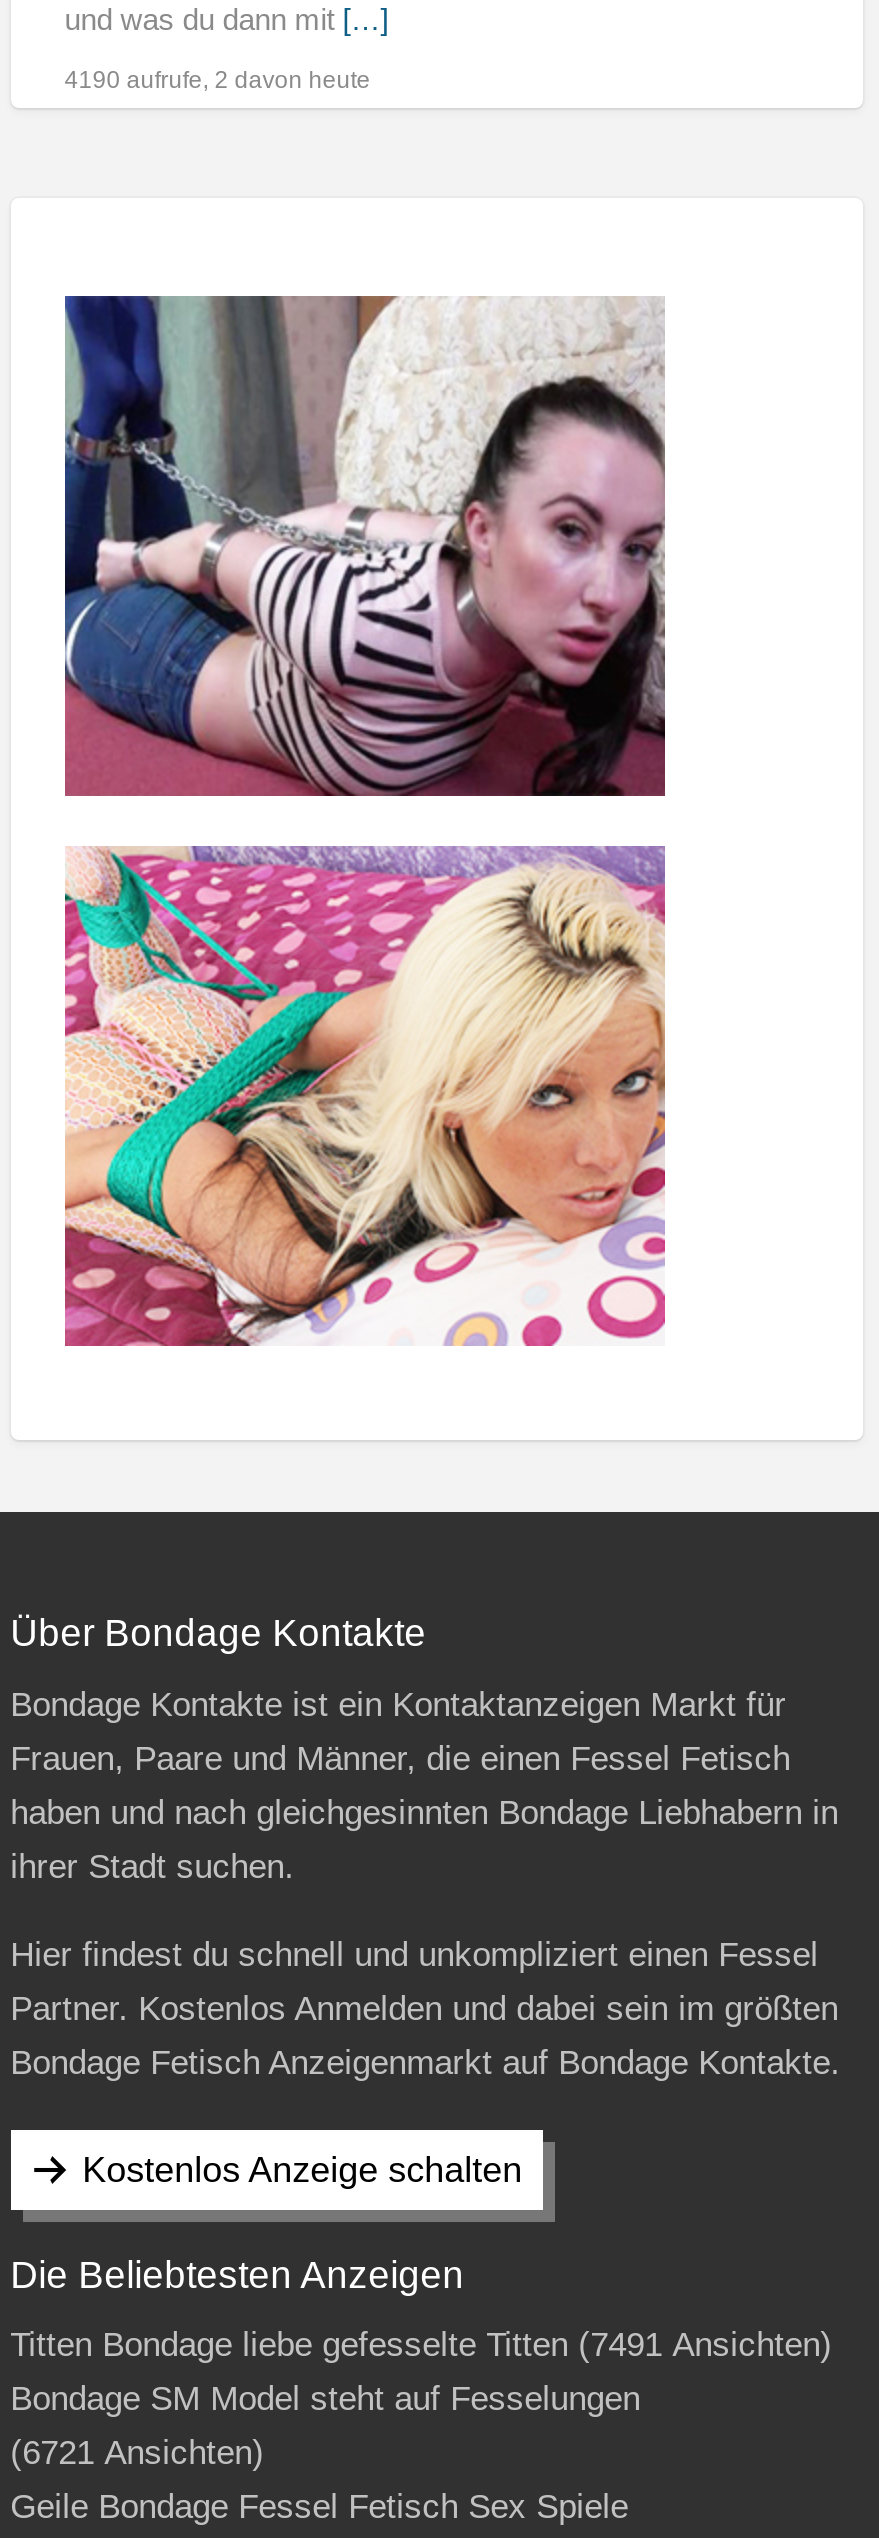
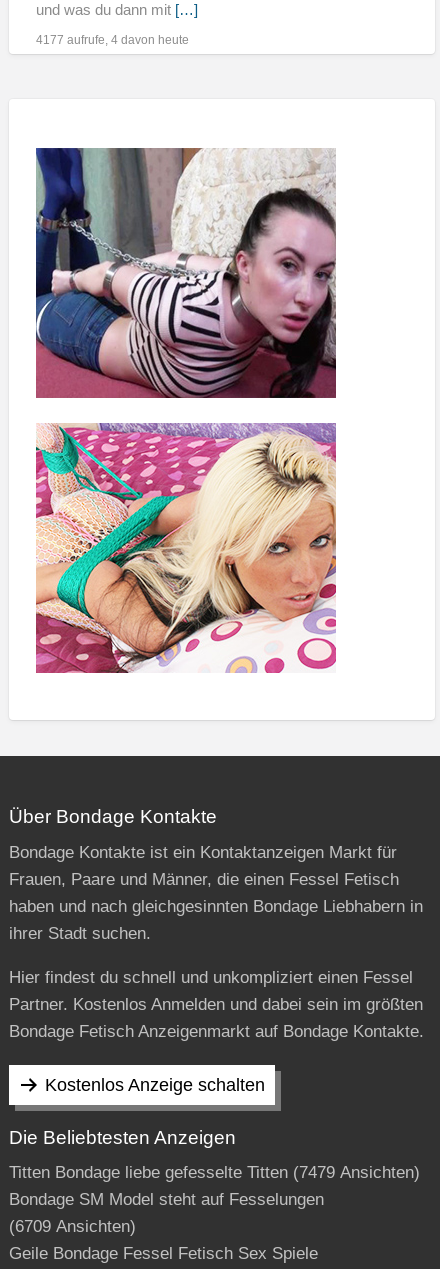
[64,66,370,94] 4190 aufrufe, 2 davon heute -> [36,33,189,47] 4177 aufrufe, 4 davon heute
[10,2326,832,2364] Titten Bondage liebe gefesselte Titten (7491 Ansichten) -> [9,1163,420,1182] Titten Bondage liebe gefesselte Titten (7479 Ansichten)
[10,2434,264,2472] (6721 Ansichten) -> [9,1217,136,1236] (6709 Ansichten)

